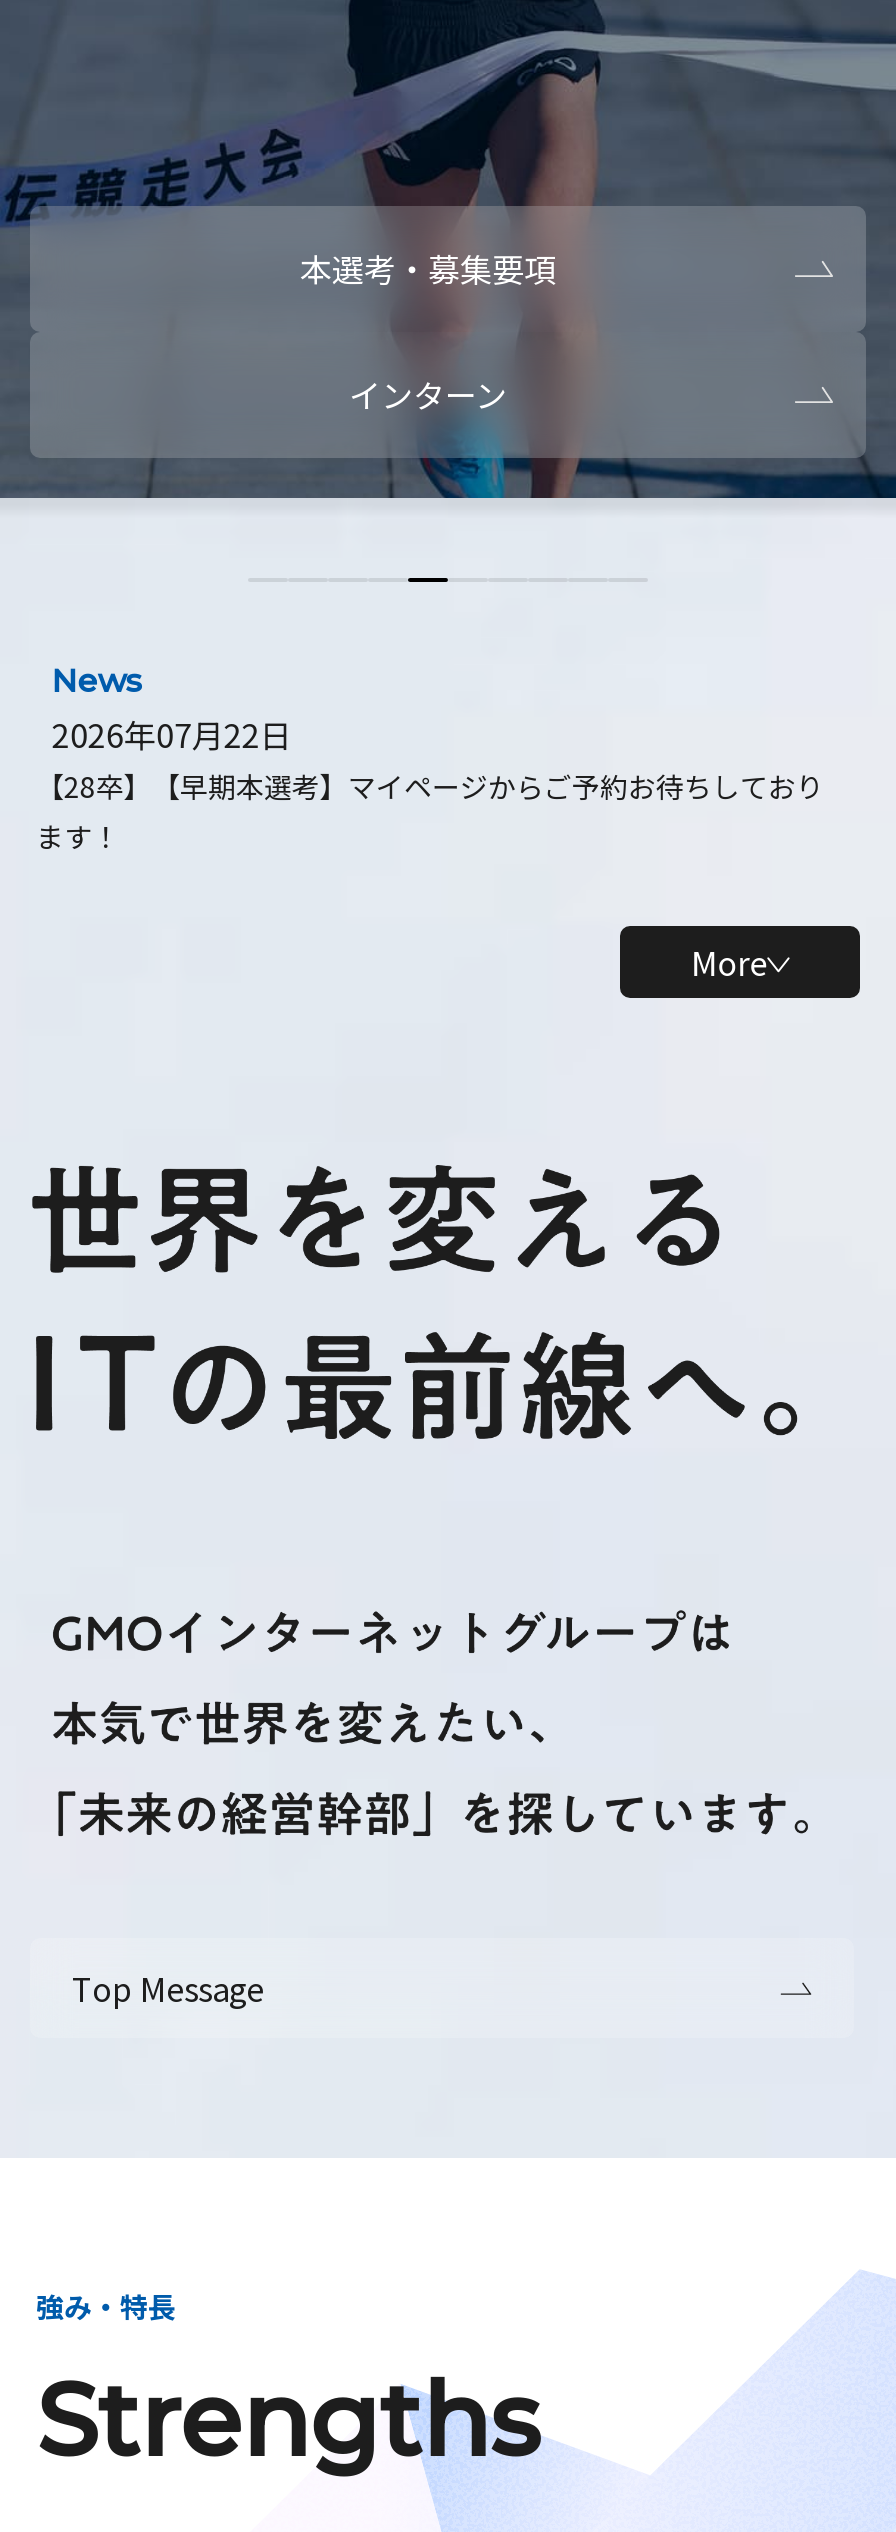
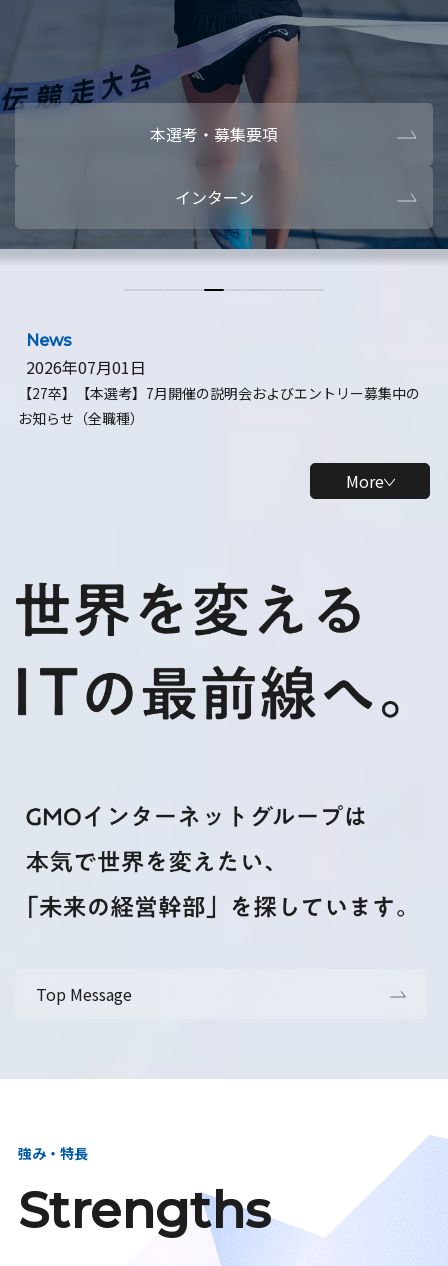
[36,710,824,856] 2026年07月22日 | 【28卒】【早期本選考】マイページからご予約お待ちしており | ます！ -> [18,355,420,428] 2026年07月01日 | 【27卒】【本選考】7月開催の説明会およびエントリー募集中の | お知らせ（全職種）

